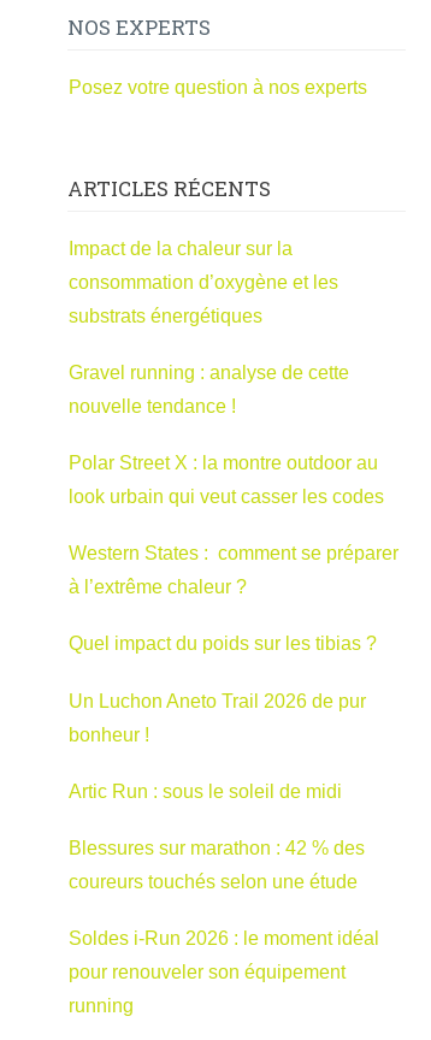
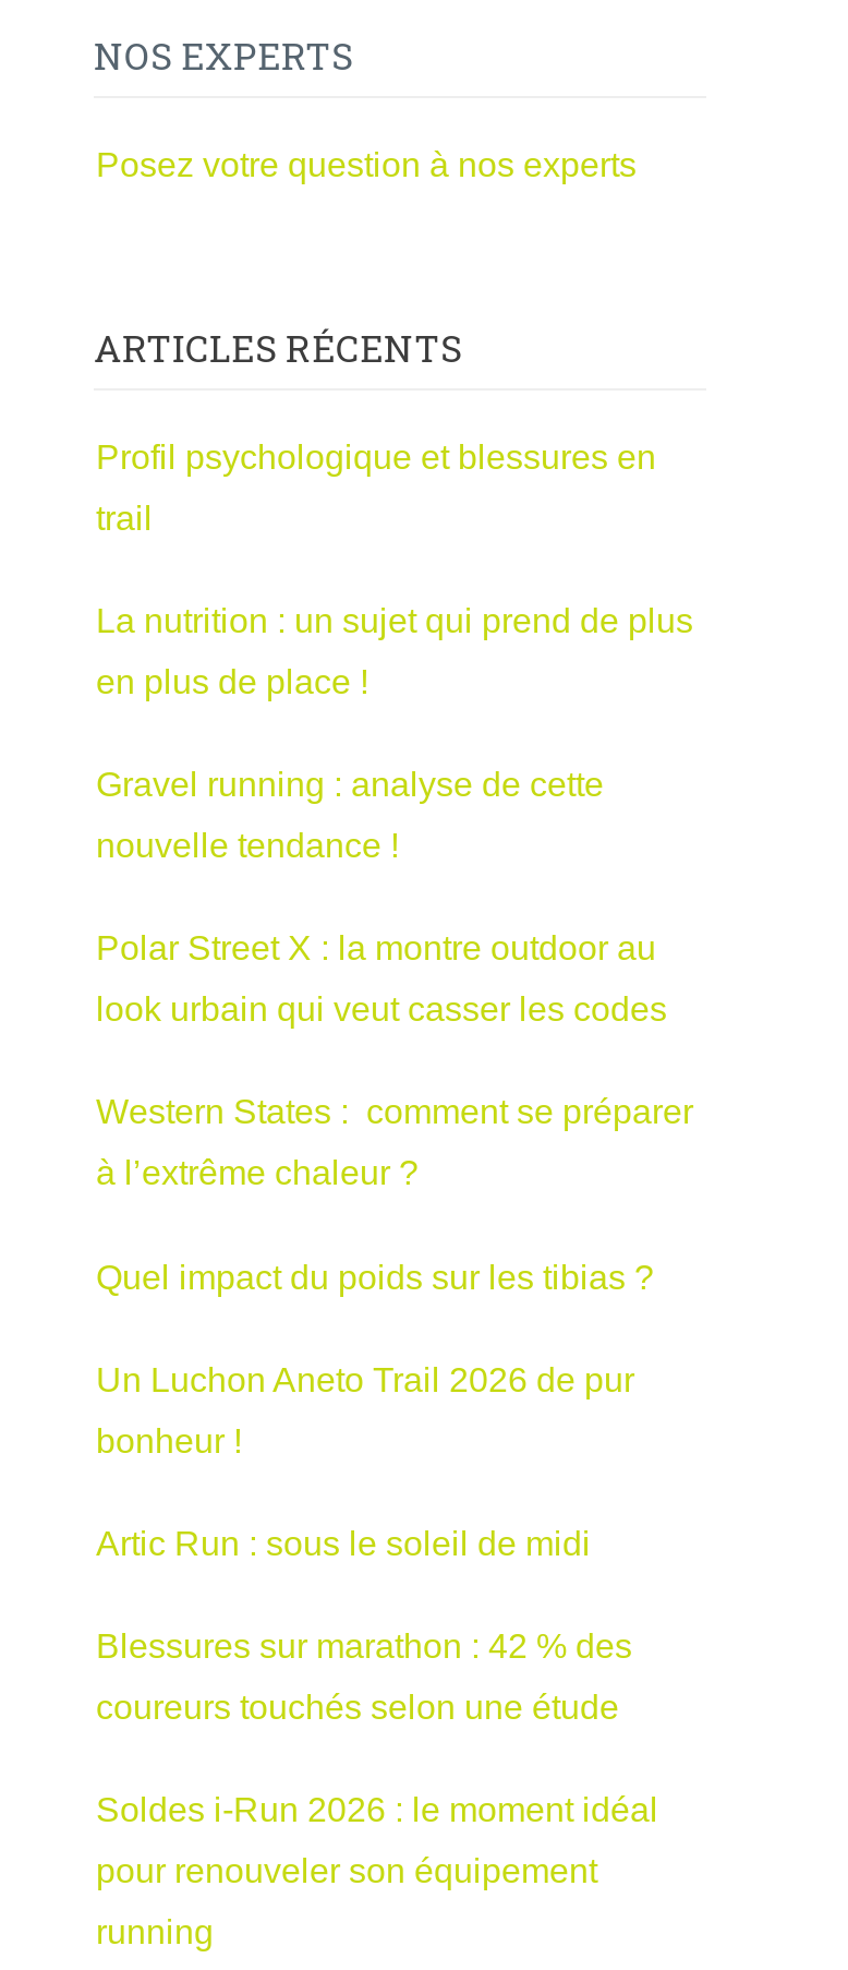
[69,238,338,326] Impact de la chaleur sur la | consommation d’oxygène et les | substrats énergétiques -> [96,438,693,700] Profil psychologique et blessures en | trail | La nutrition : un sujet qui prend de plus | en plus de place !

